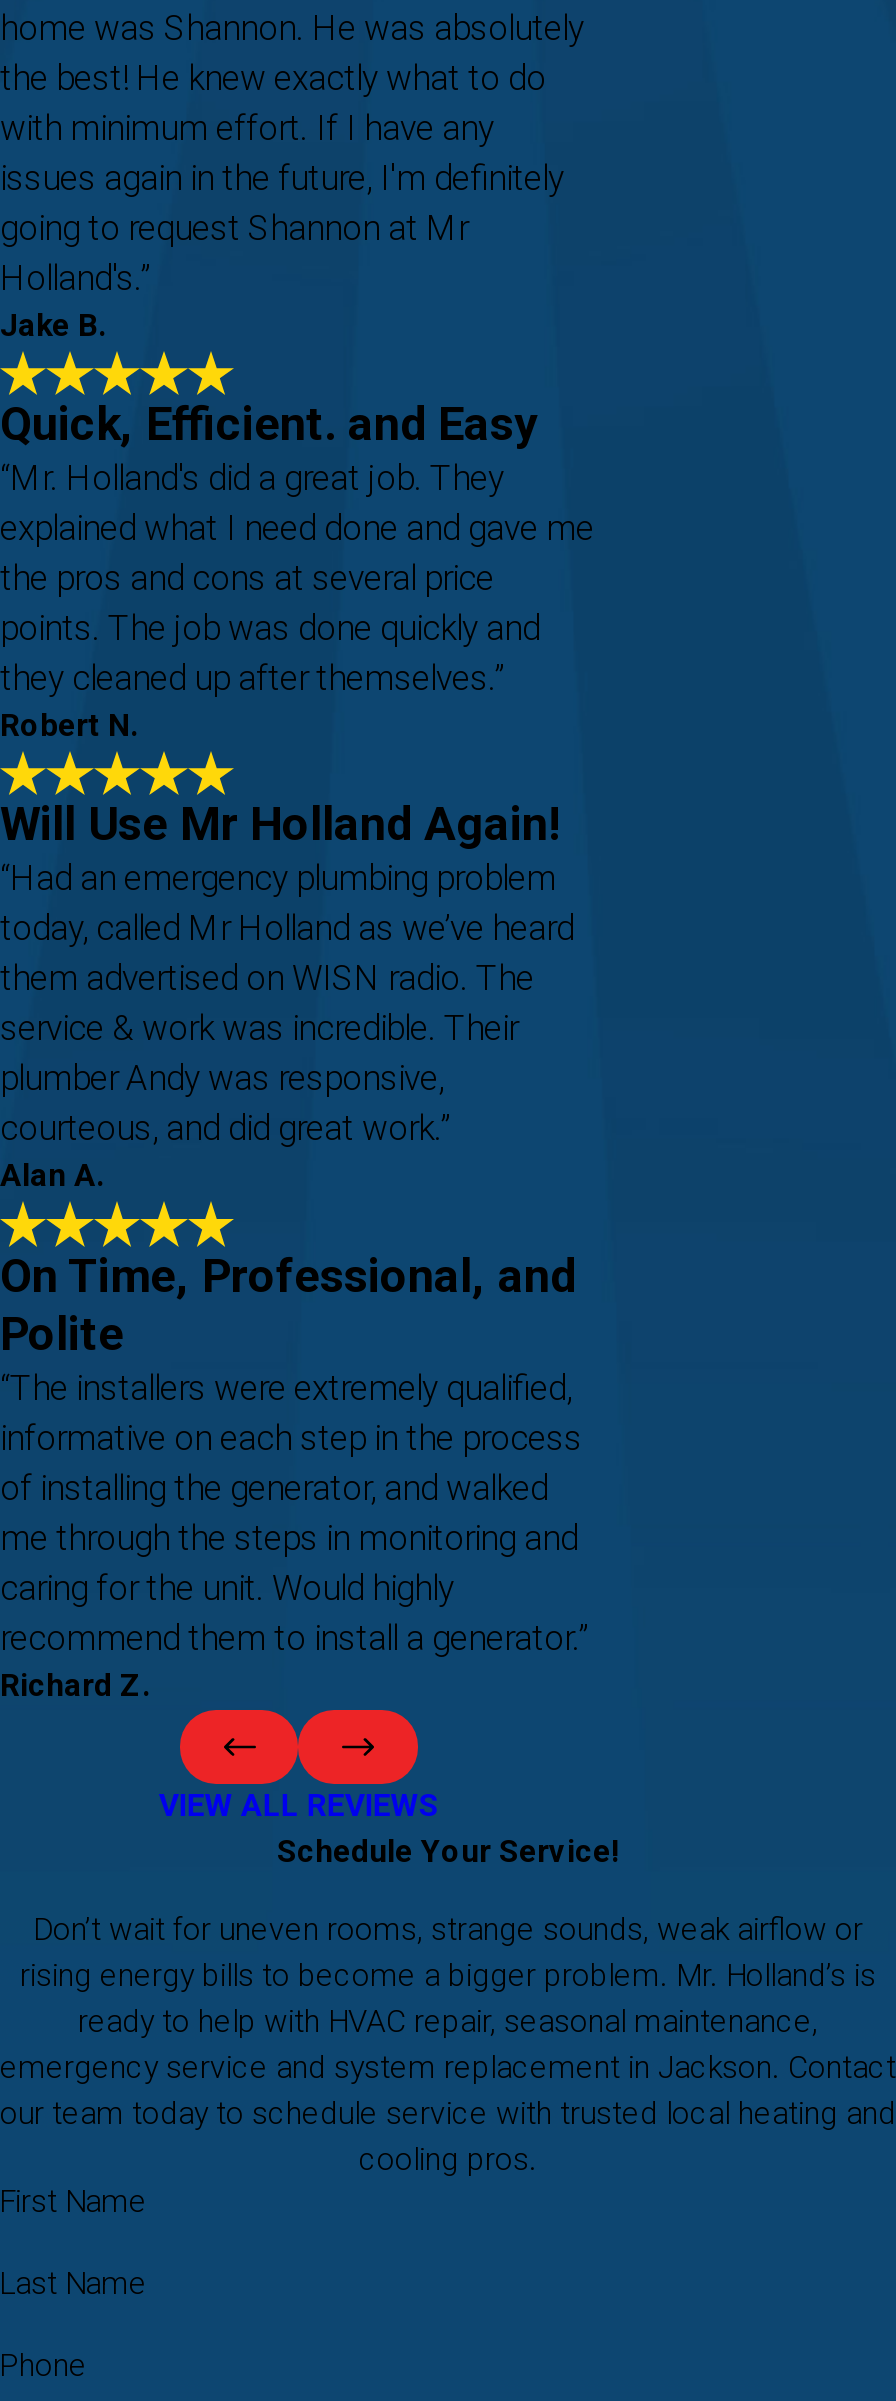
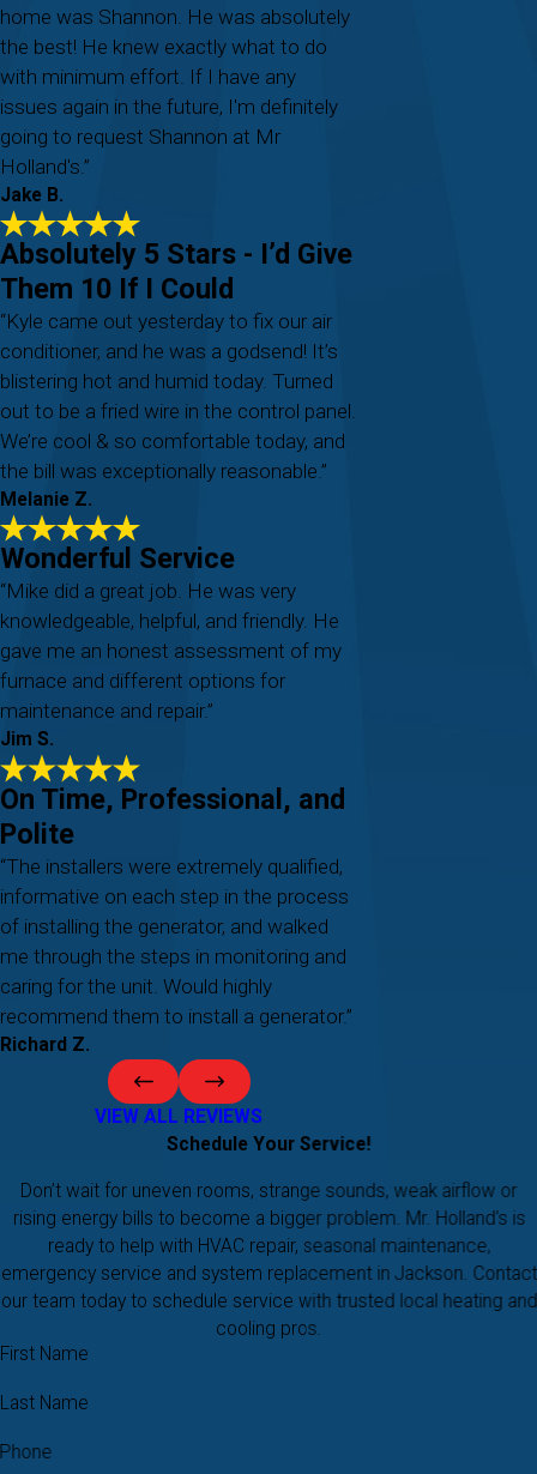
[0,396,594,744] Quick, Efficient. and Easy | “Mr. Holland's did a great job. They | explained what I need done and gave me | the pros and cons at several price | points. The job was done quickly and | they cleaned up after themselves.” | Robert N. -> [0,237,356,510] Absolutely 5 Stars - I’d Give | Them 10 If I Could | “Kyle came out yesterday to fix our air | conditioner, and he was a godsend! It’s | blistering hot and humid today. Turned | out to be a fried wire in the control panel. | We’re cool & so comfortable today, and | the bill was exceptionally reasonable.” | Melanie Z.
[0,797,574,1195] Will Use Mr Holland Again! | “Had an emergency plumbing problem | today, called Mr Holland as we’ve heard | them advertised on WISN radio. The | service & work was incredible. Their | plumber Andy was responsive, | courteous, and did great work.” | Alan A. -> [0,542,342,751] Wonderful Service | “Mike did a great job. He was very | knowledgeable, helpful, and friendly. He | gave me an honest assessment of my | furnace and different options for | maintenance and repair.” | Jim S.

